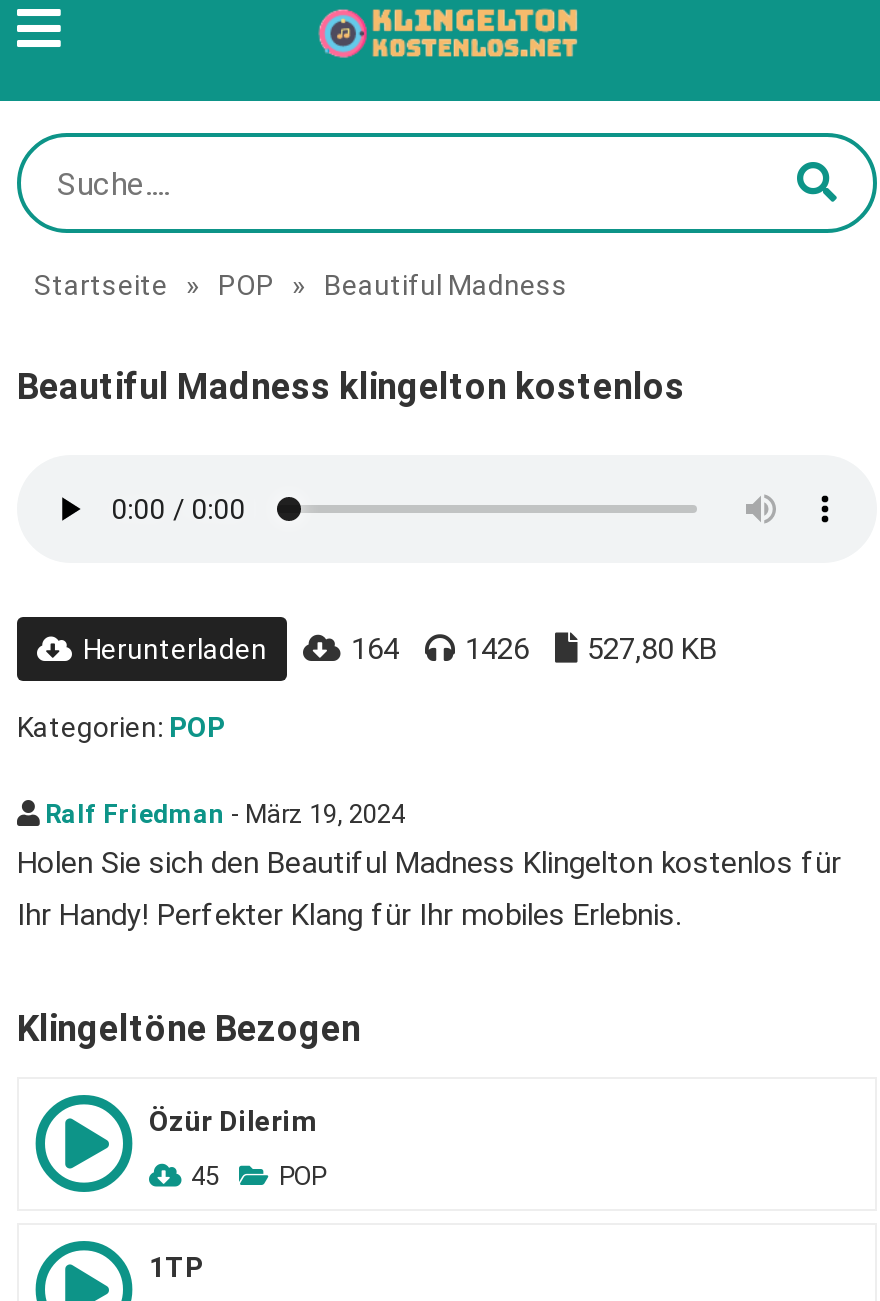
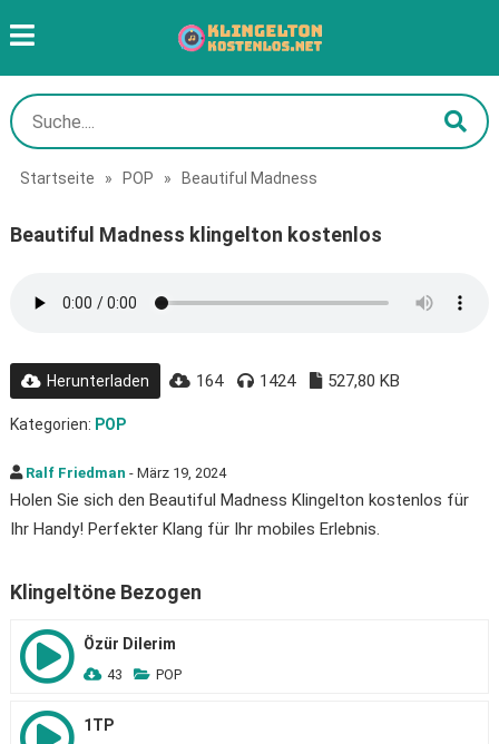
[351,631,717,667] 164 1426 527,80 KB -> [196,371,400,391] 164 1424 527,80 KB
[191,1161,325,1191] 45 POP -> [107,666,182,683] 43 POP

